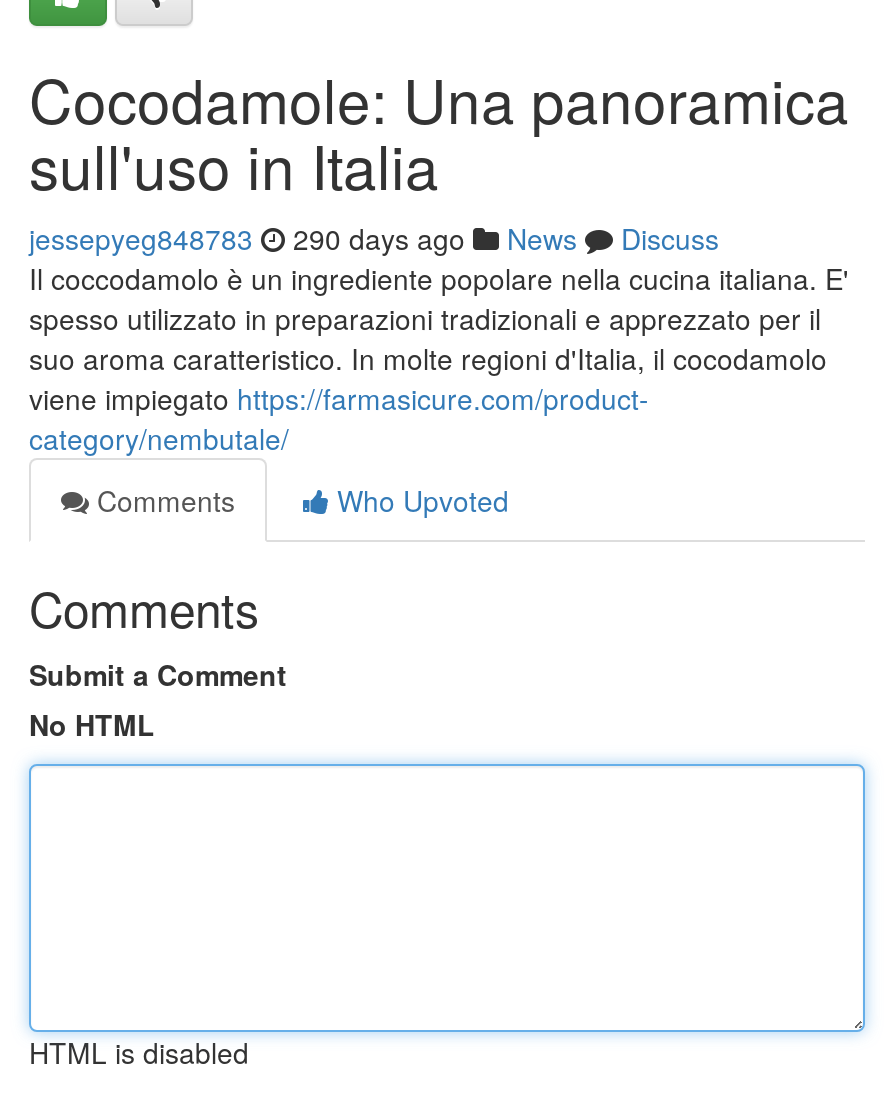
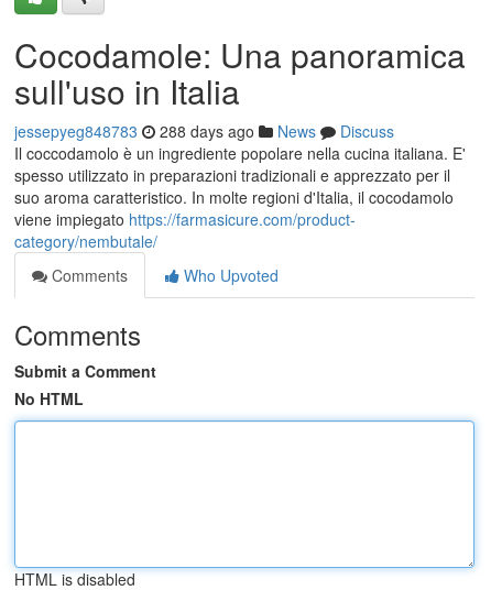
[29,218,719,258] jessepyeg848783 290 days ago News Discuss -> [14,120,394,142] jessepyeg848783 288 days ago News Discuss

